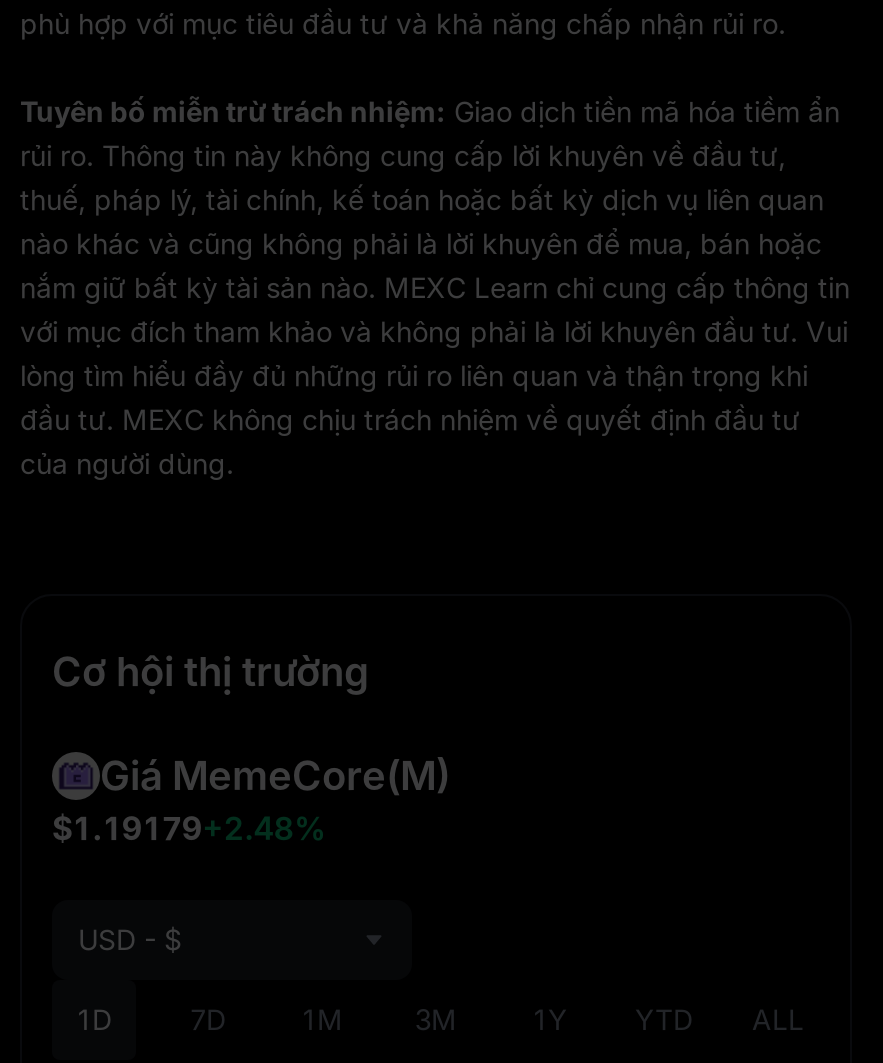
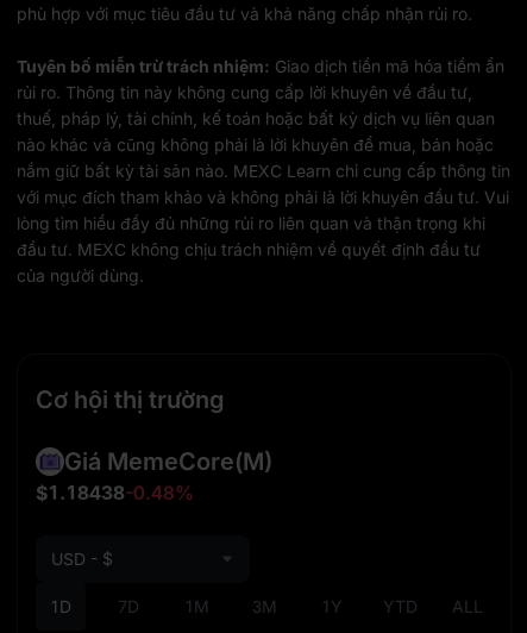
[52,808,326,848] $1.19179+2.48% -> [36,481,194,504] $1.18438-0.48%

